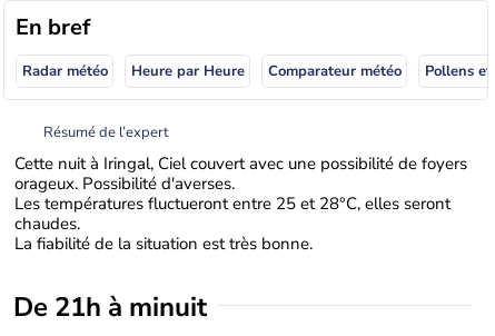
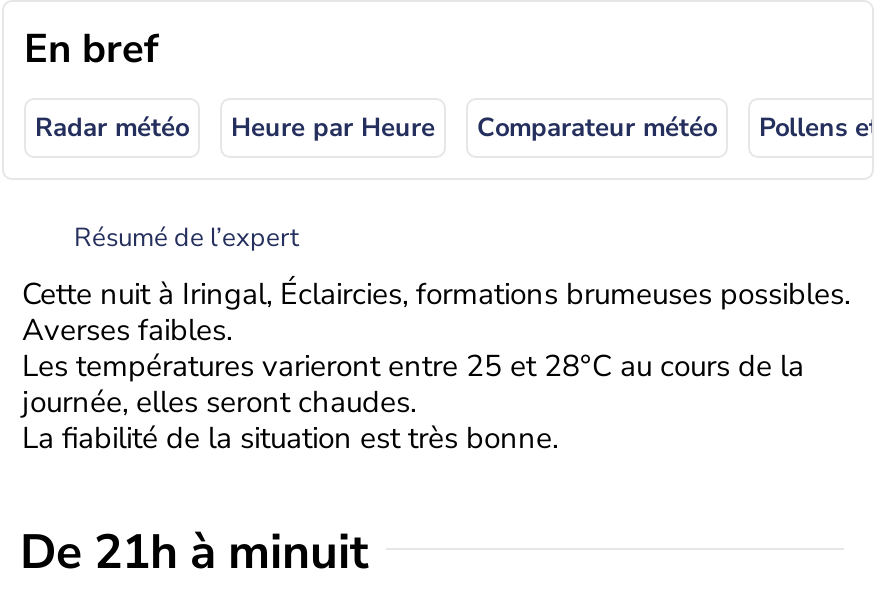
[14,152,467,235] Cette nuit à Iringal, Ciel couvert avec une possibilité de foyers | orageux. Possibilité d'averses. | Les températures fluctueront entre 25 et 28°C, elles seront | chaudes. -> [22,274,850,422] Cette nuit à Iringal, Éclaircies, formations brumeuses possibles. | Averses faibles. | Les températures varieront entre 25 et 28°C au cours de la | journée, elles seront chaudes.

